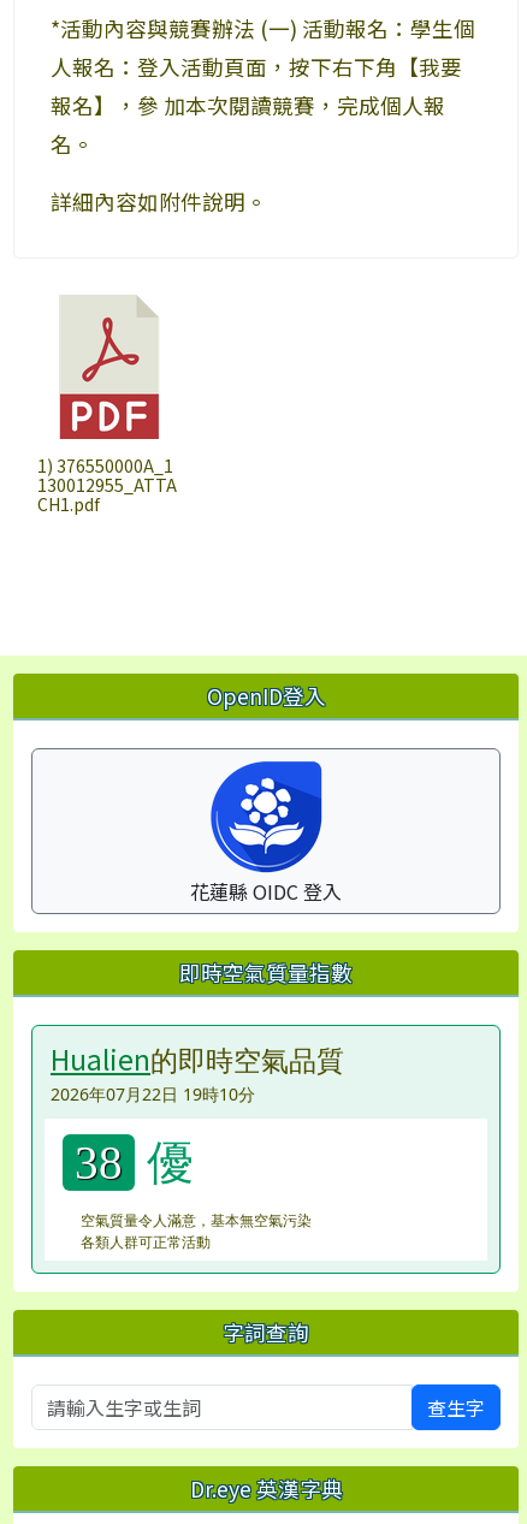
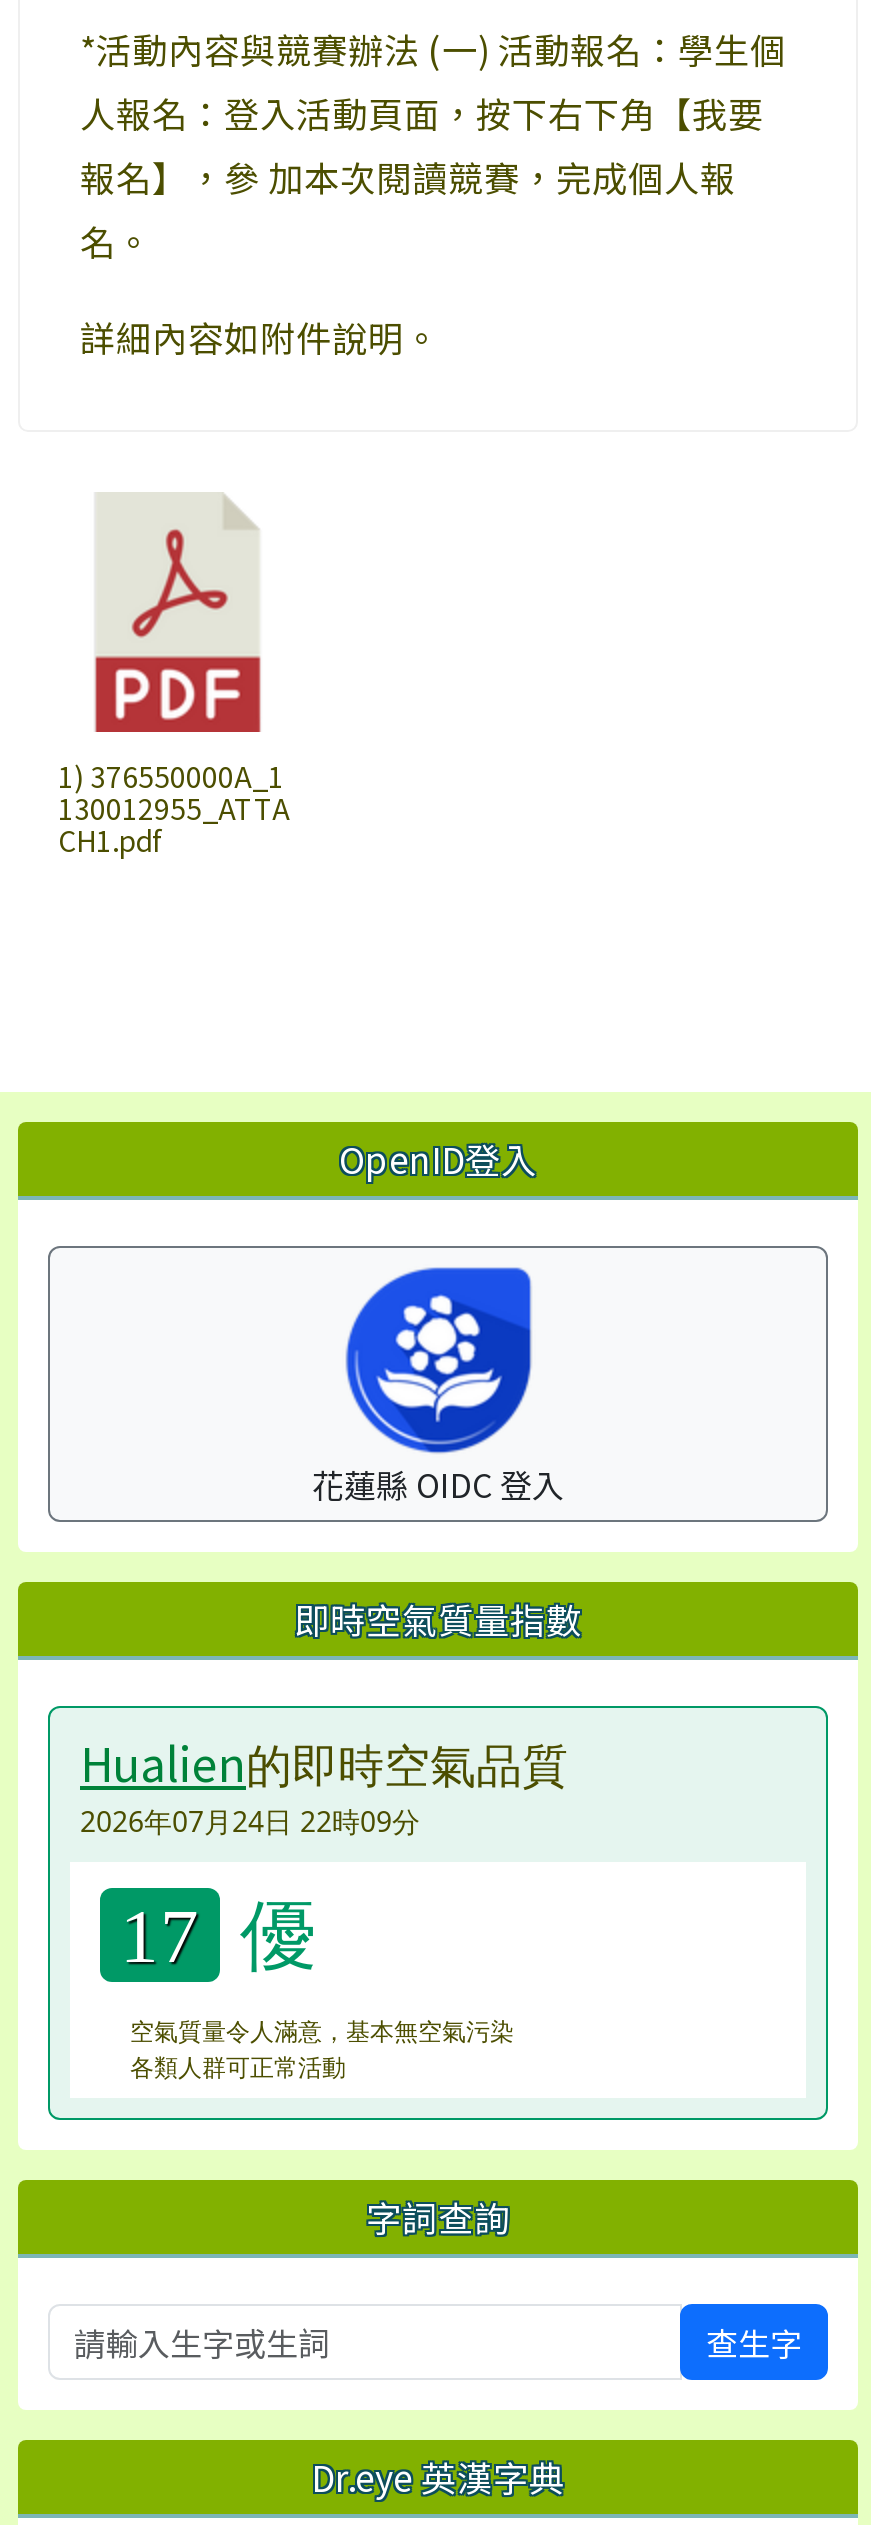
[51,1083,255,1105] 2026年07月22日 19時10分 -> [80,1802,420,1840] 2026年07月24日 22時09分
[75,1129,194,1192] 38 優 -> [120,1880,318,1984] 17 優

